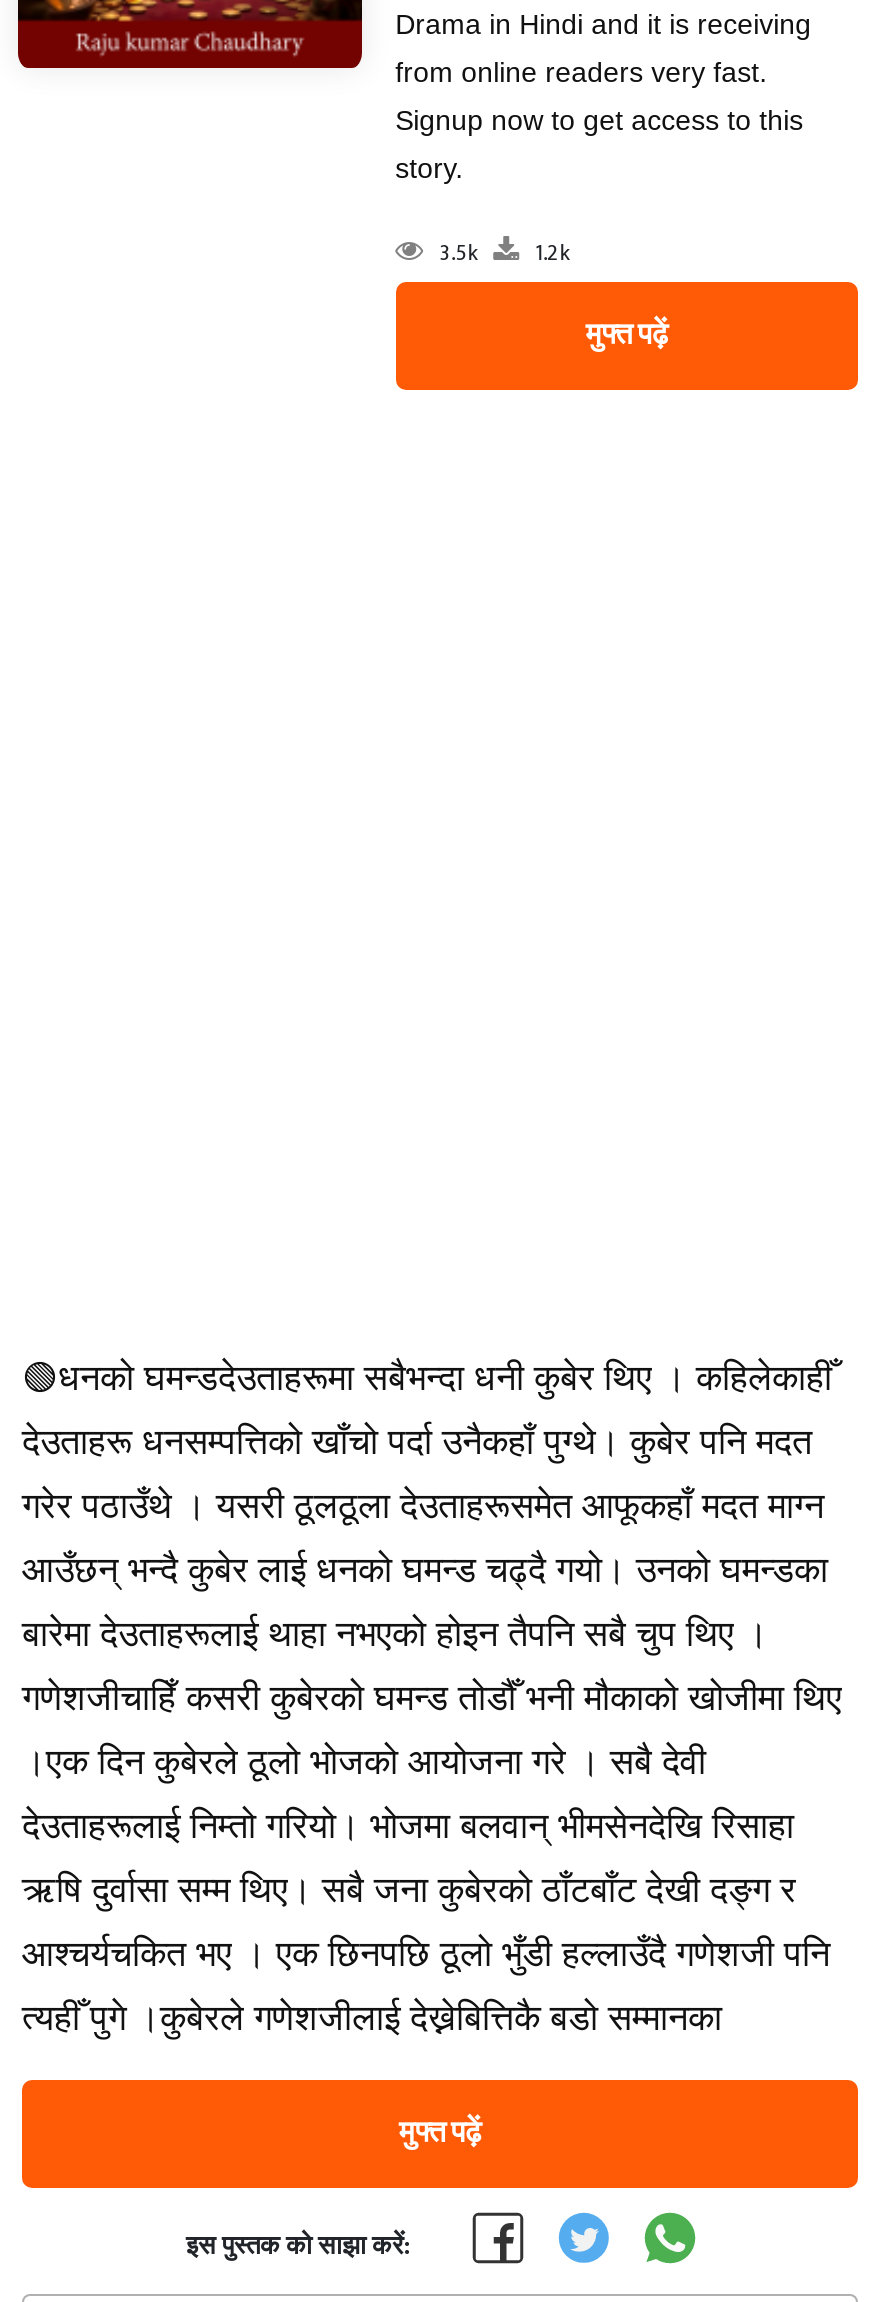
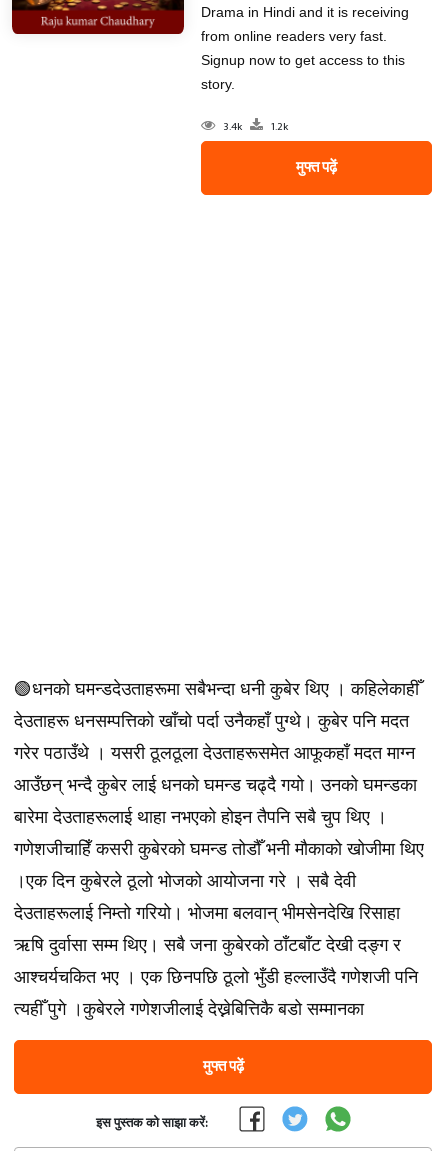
[439,236,569,272] 3.5k 1.2k -> [223,118,288,136] 3.4k 1.2k

